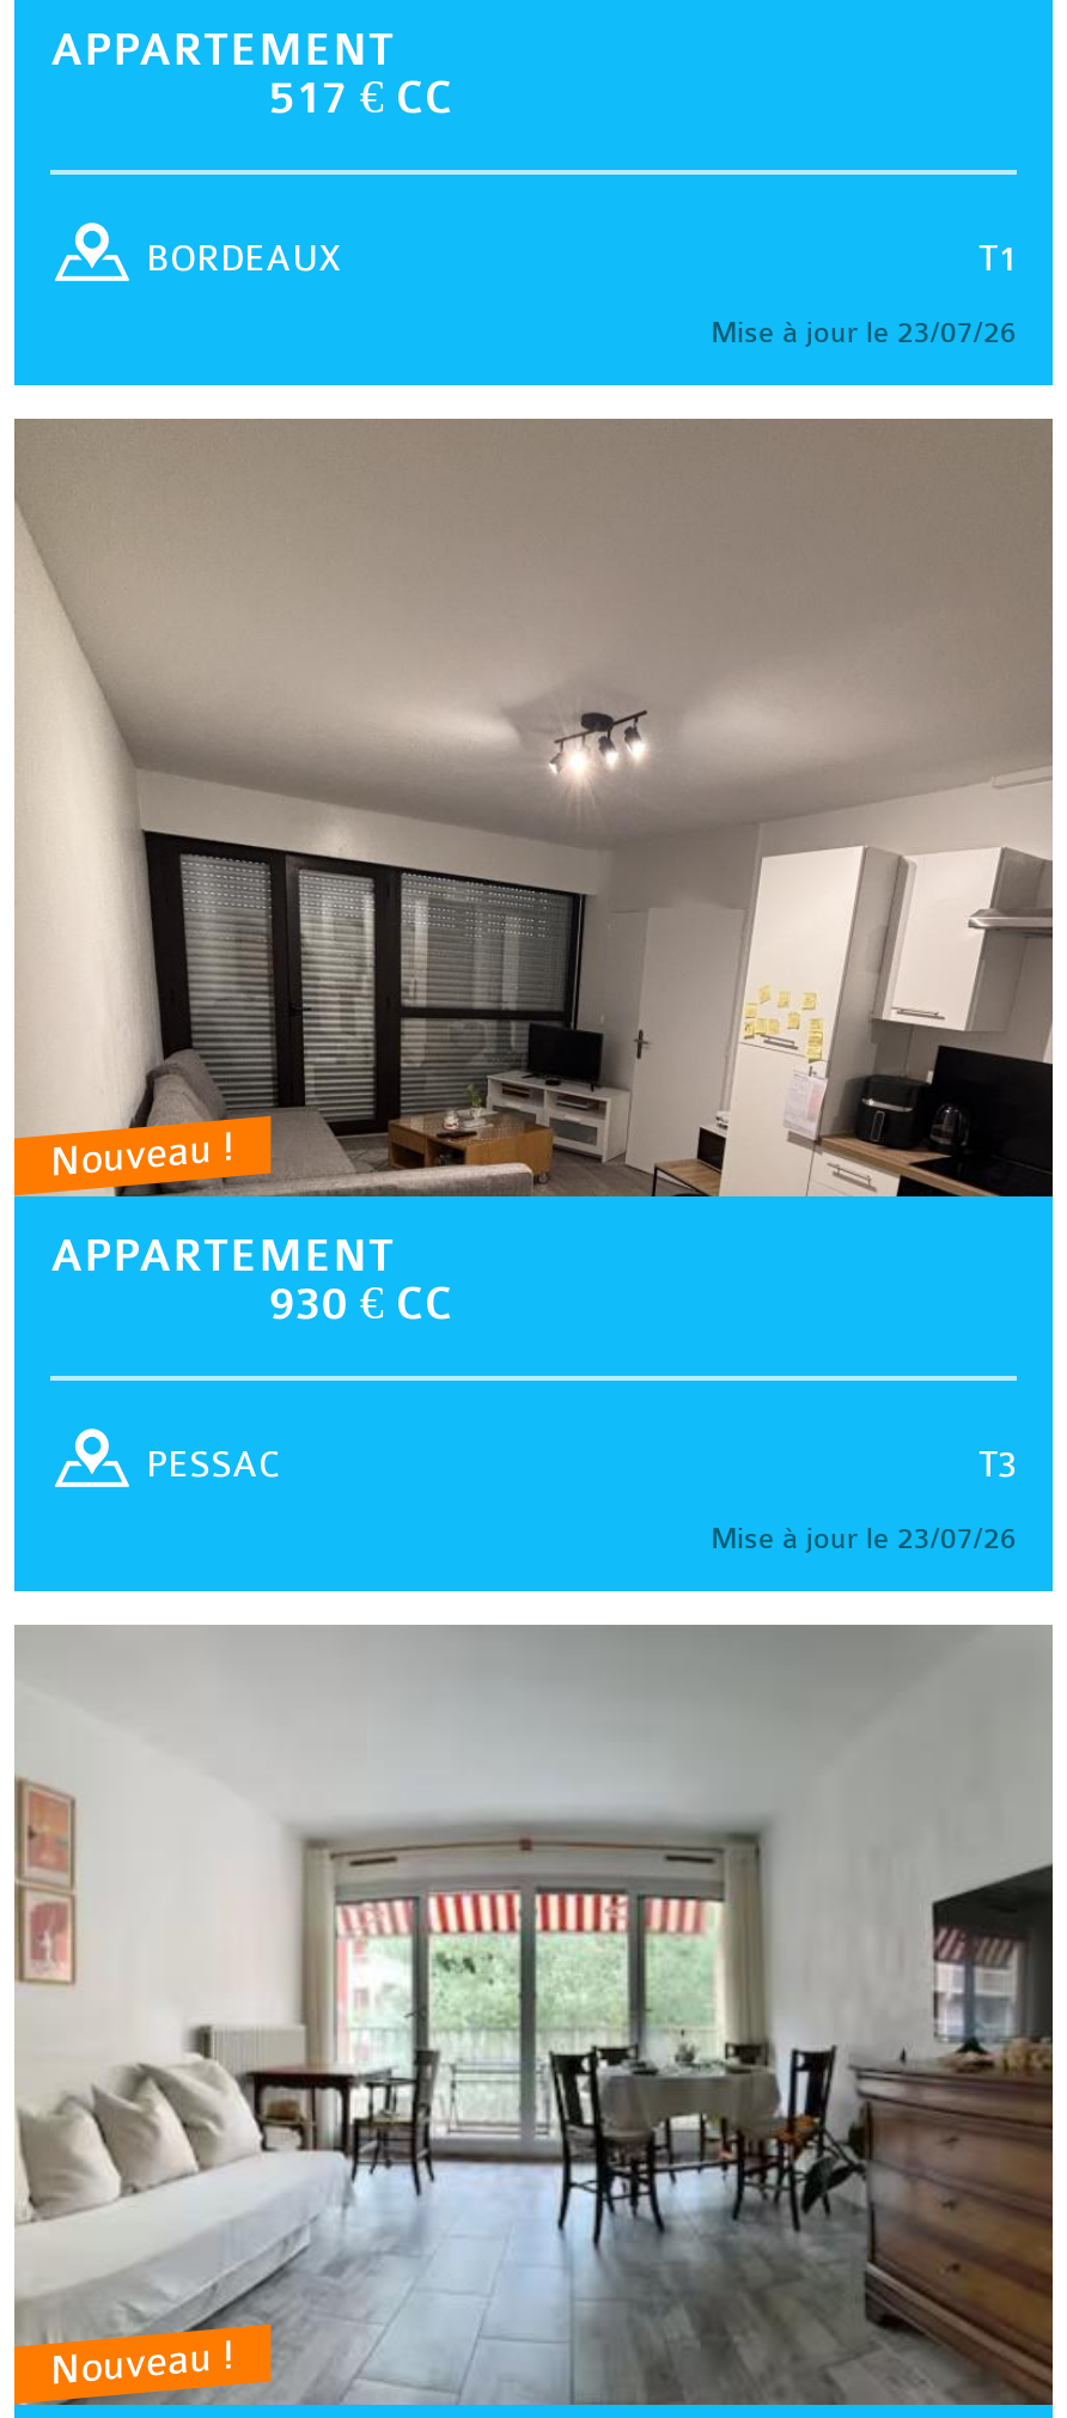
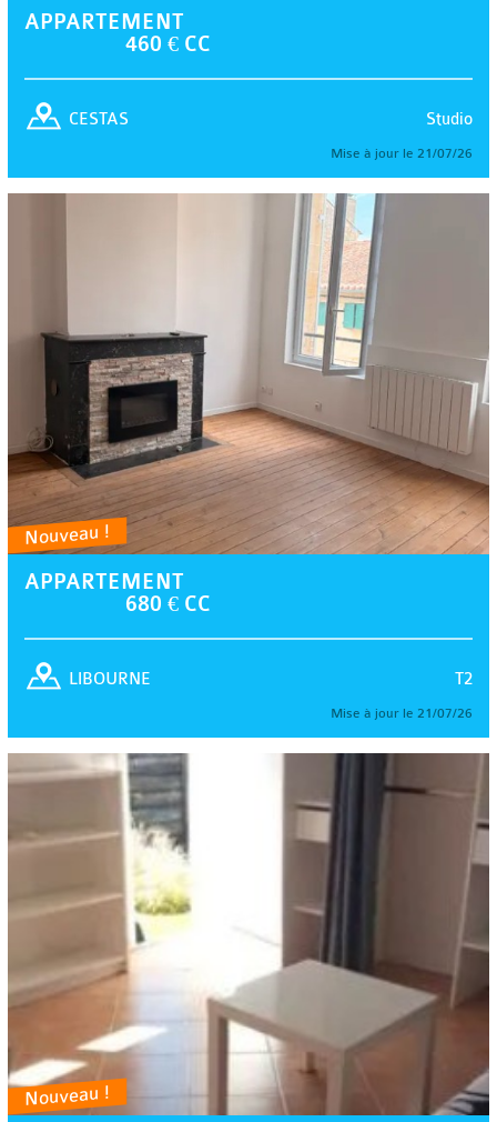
[269,71,453,123] 517 € CC -> [126,32,211,56] 460 € CC
[146,238,1017,279] T1 | BORDEAUX -> [69,109,473,129] Studio | CESTAS
[711,315,1017,348] Mise à jour le 23/07/26 -> [331,145,473,161] Mise à jour le 21/07/26
[14,416,1055,1330] [image] | 930 € CC -> [8,193,490,617] [image] | 680 € CC
[146,1445,1017,1486] T3 | PESSAC -> [69,670,473,689] T2 | LIBOURNE
[711,1522,1017,1555] Mise à jour le 23/07/26 -> [331,705,473,721] Mise à jour le 21/07/26
[14,1622,1055,2407] [image] -> [8,753,489,1116] [image]

